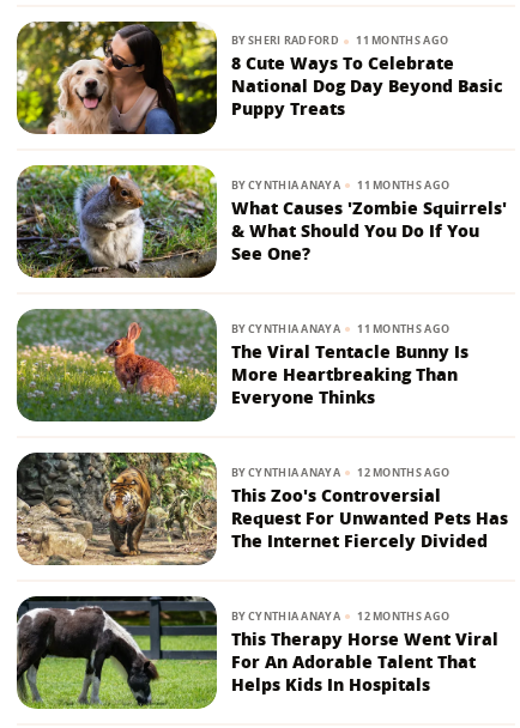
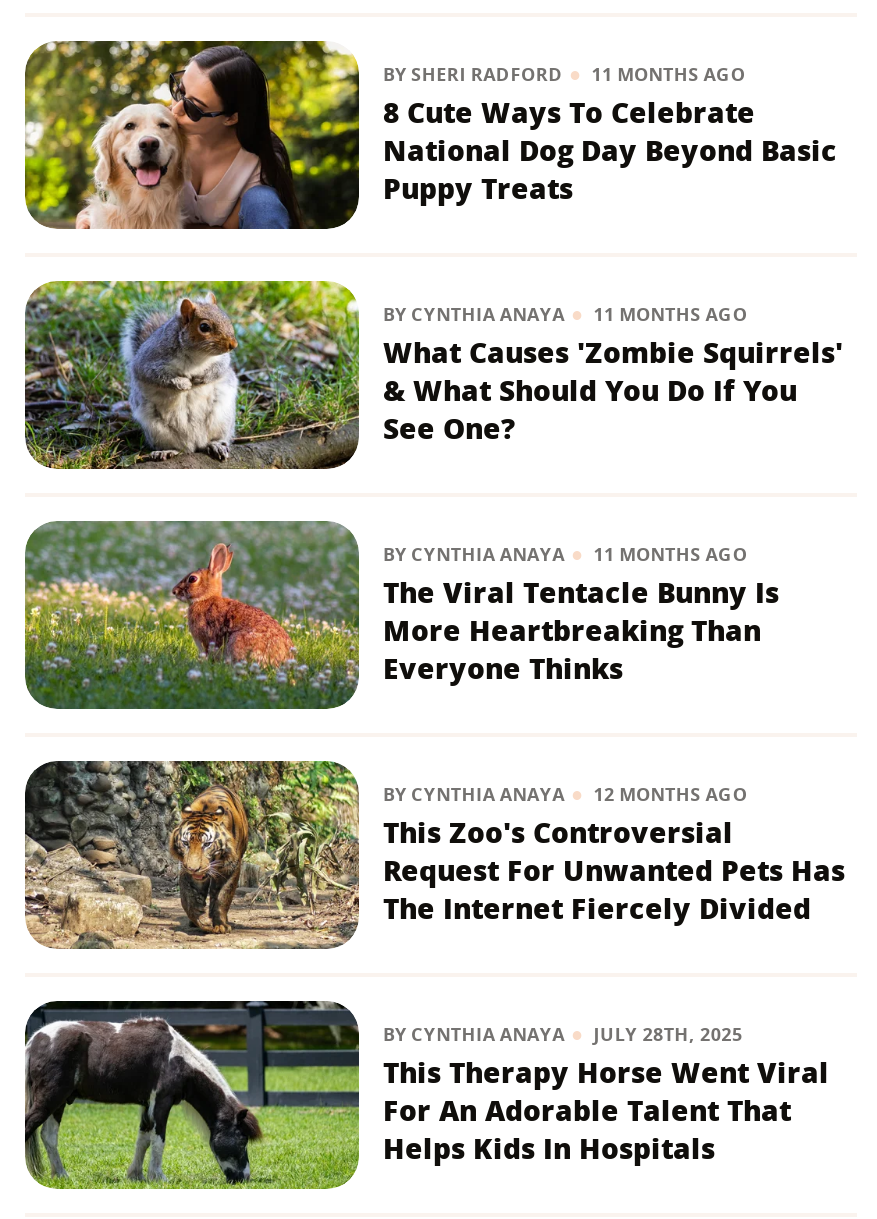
[231,608,450,623] BY CYNTHIA ANAYA 12 MONTHS AGO -> [383,1020,743,1046] BY CYNTHIA ANAYA JULY 28TH, 2025

